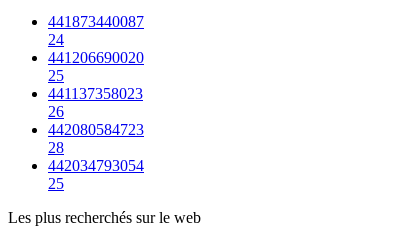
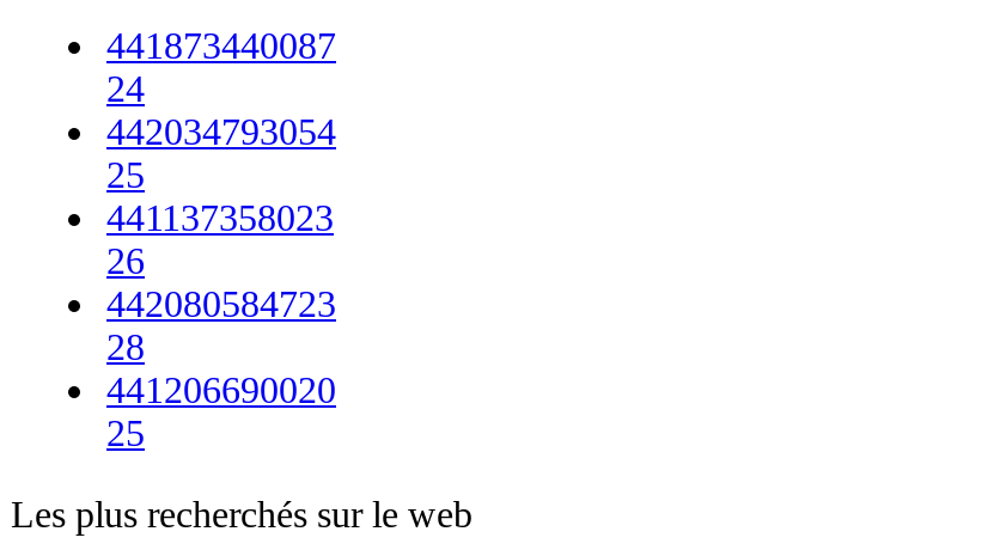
[48,49,144,66] 441206690020 -> [106,111,336,152] 442034793054
[48,157,144,174] 442034793054 -> [106,369,336,410] 441206690020

